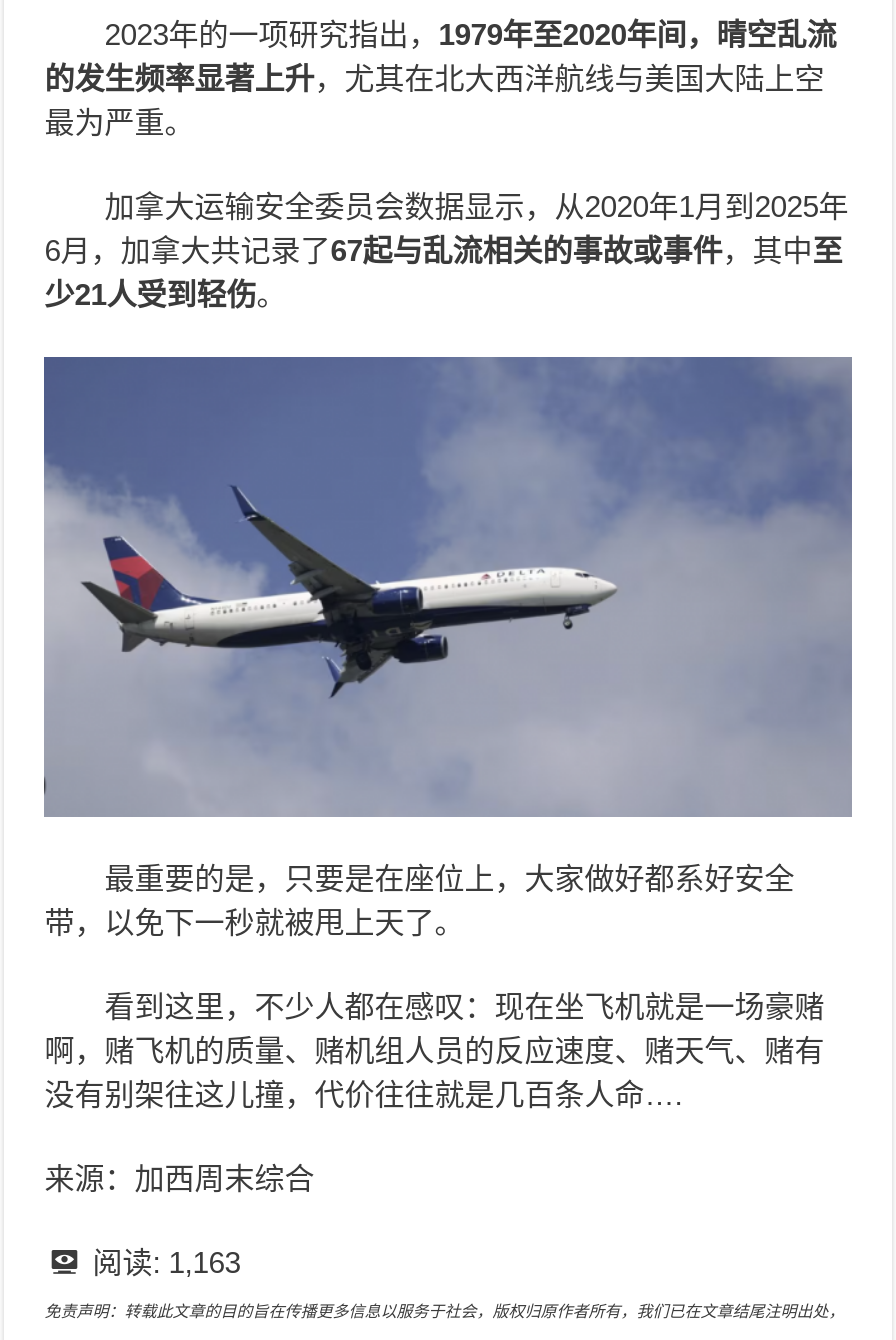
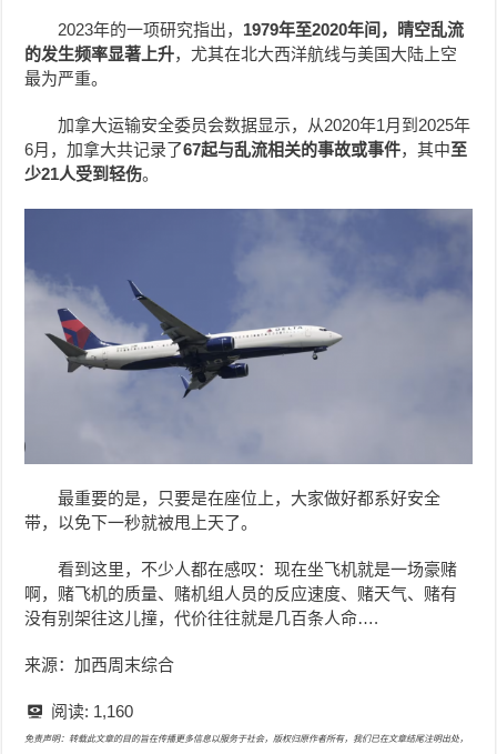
[92,1244,240,1278] 阅读: 1,163 -> [51,701,133,720] 阅读: 1,160

